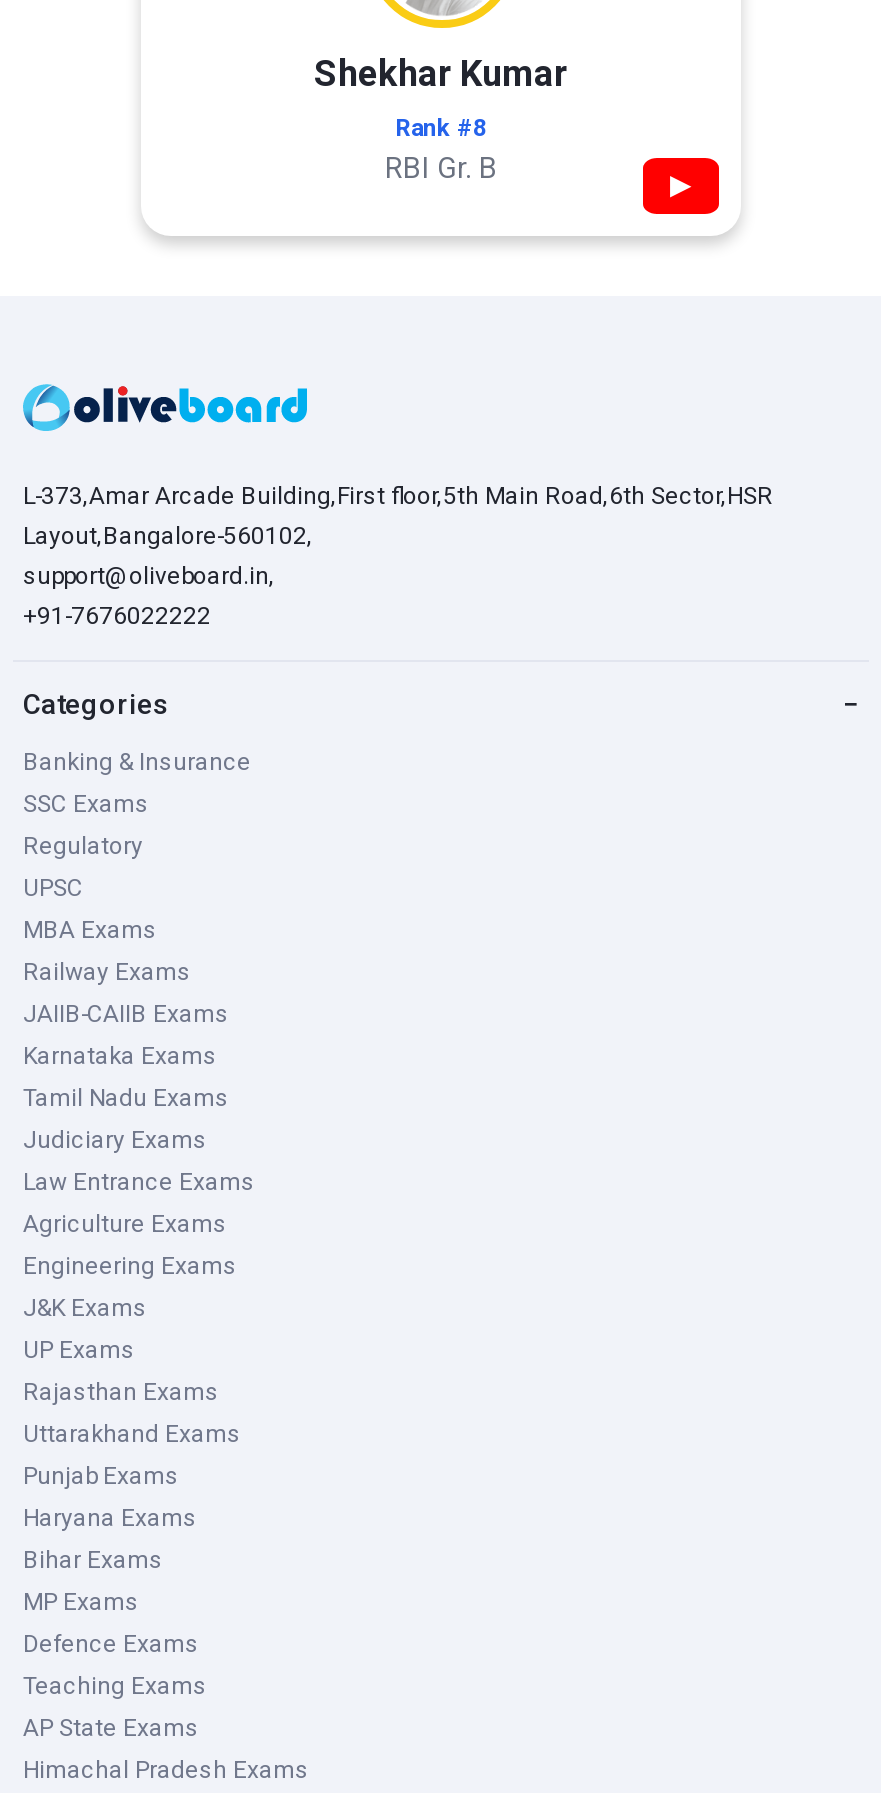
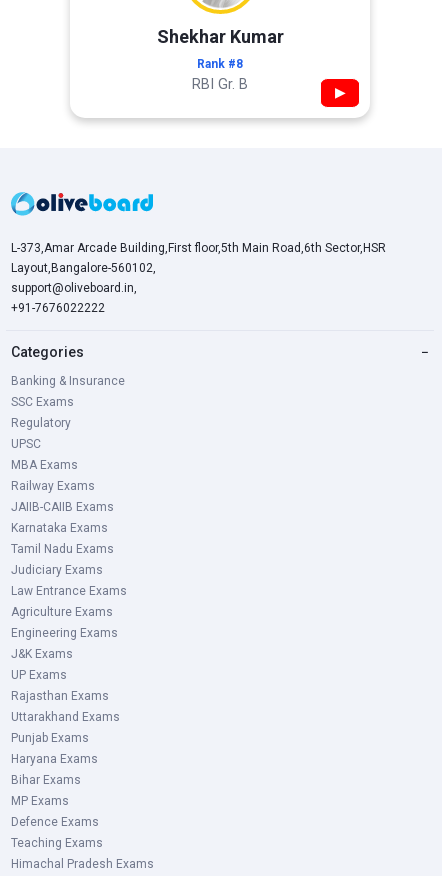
[23,1714,199,1742] AP State Exams -> none

